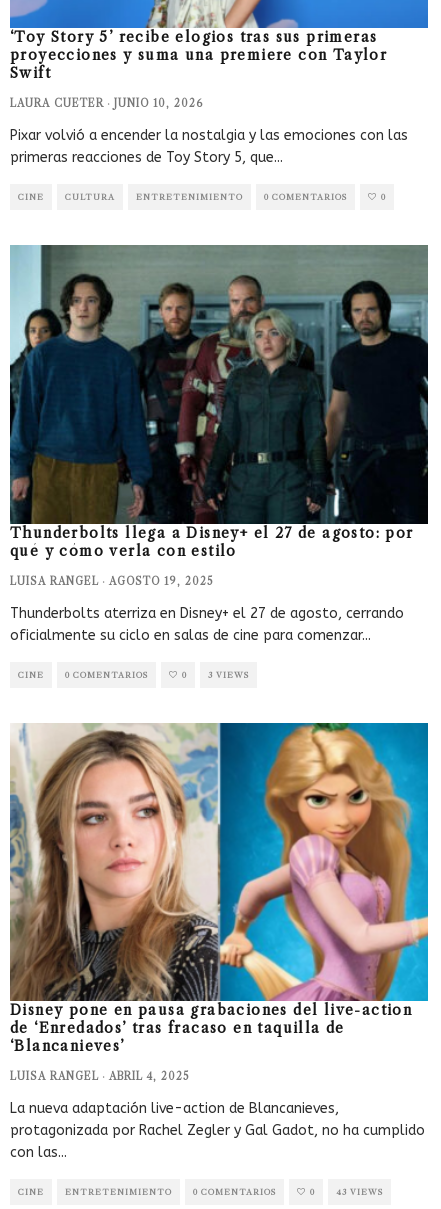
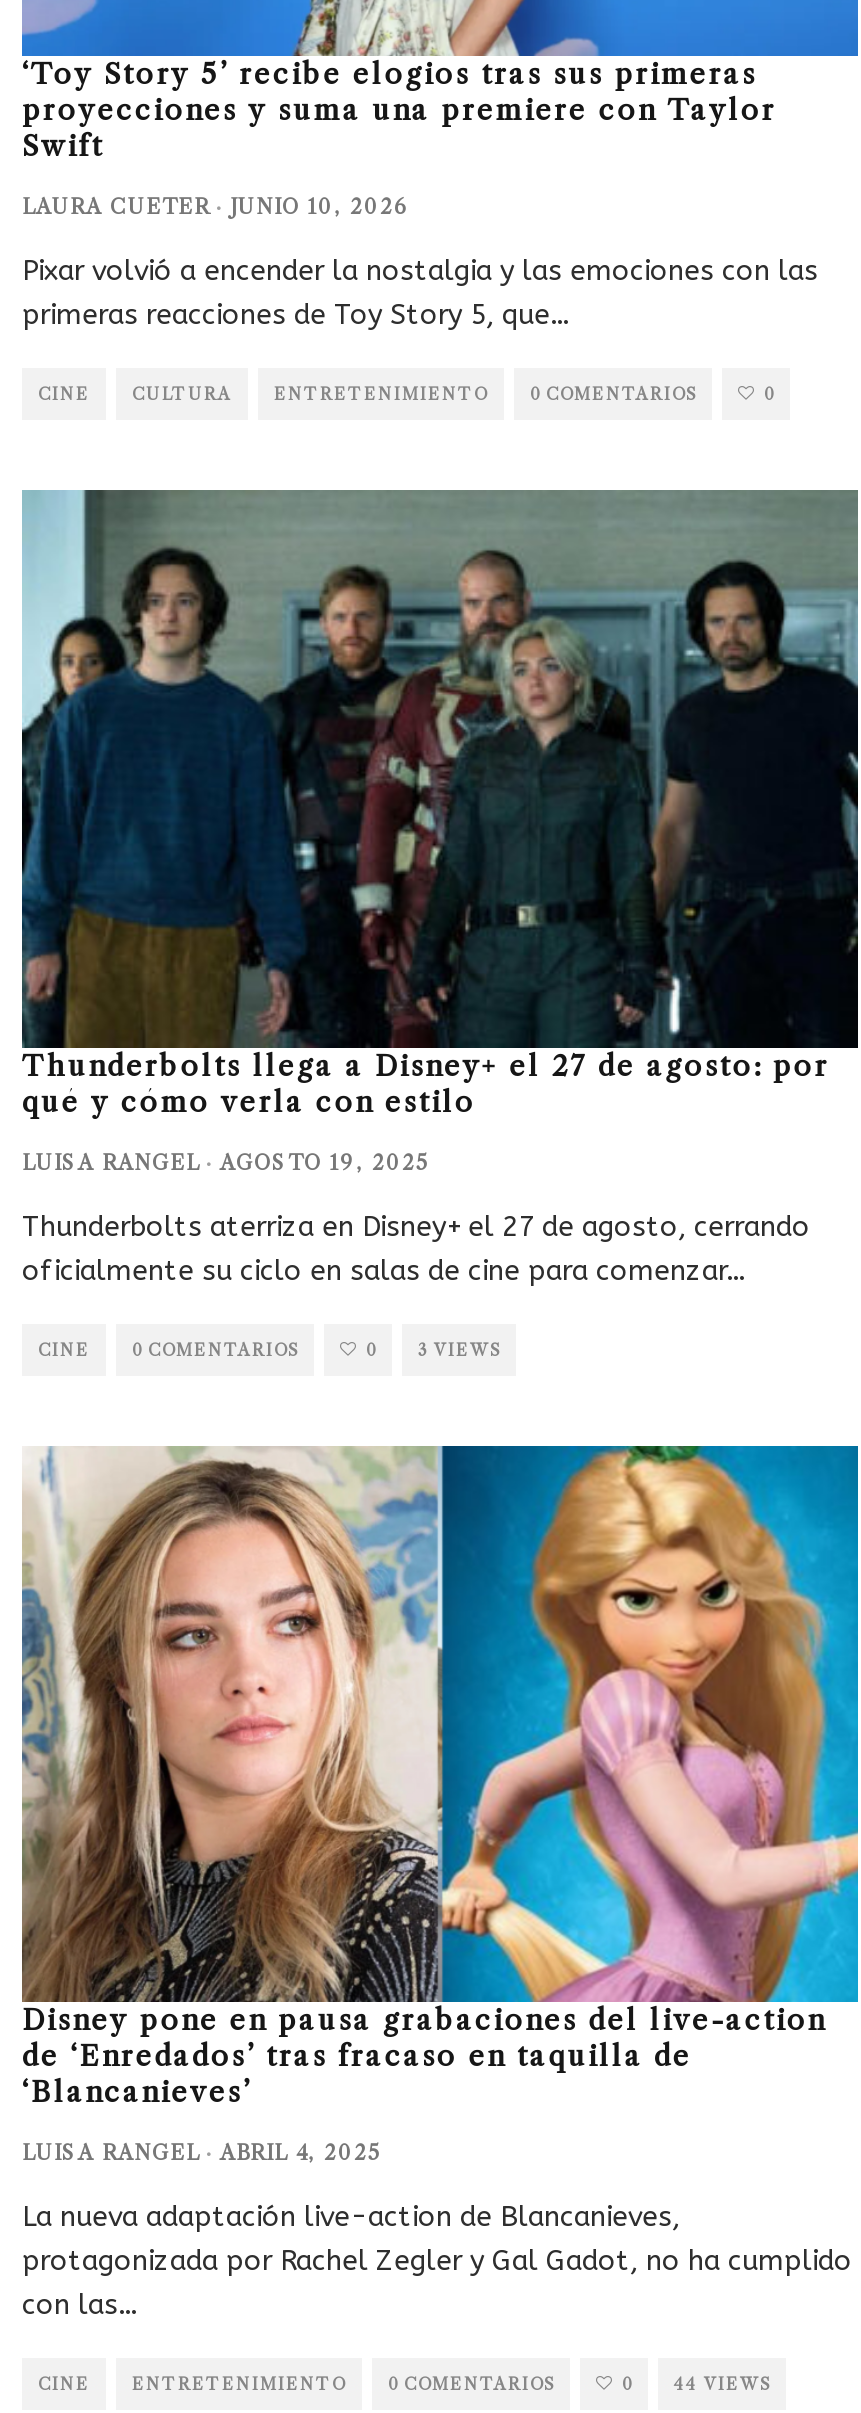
[336,1187,383,1197] 43 VIEWS -> [674,2375,770,2395] 44 VIEWS

